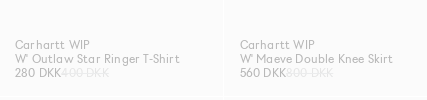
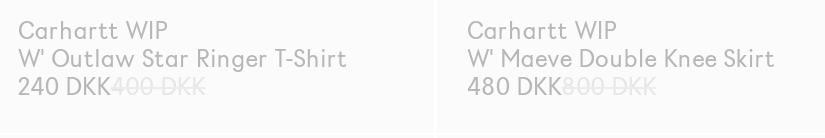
[15,64,109,79] 280 DKK 400 DKK -> [18,70,206,100] 240 DKK 400 DKK
[239,64,333,79] 560 DKK 800 DKK -> [467,70,657,100] 480 DKK 800 DKK

